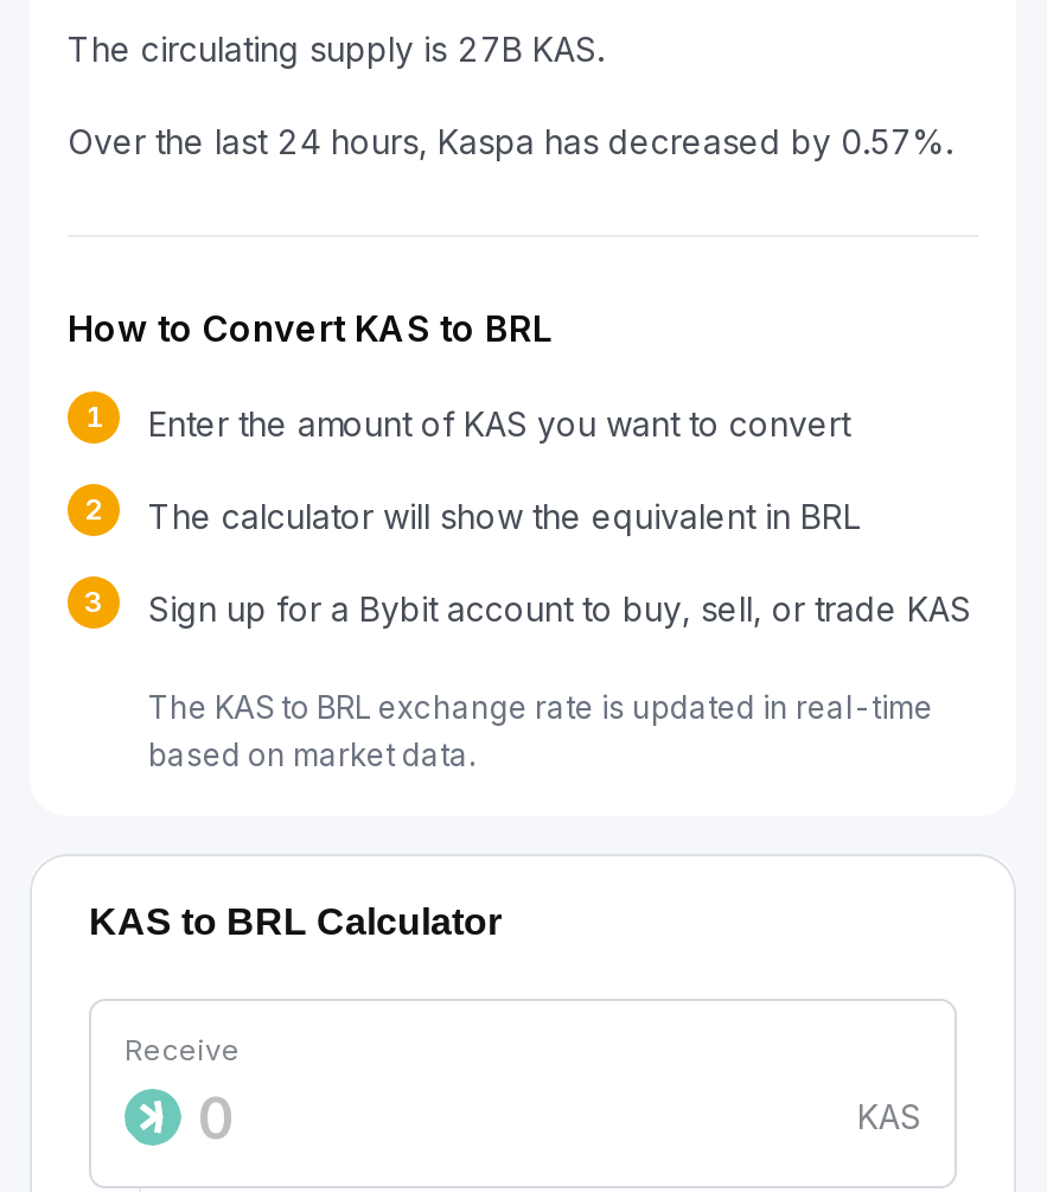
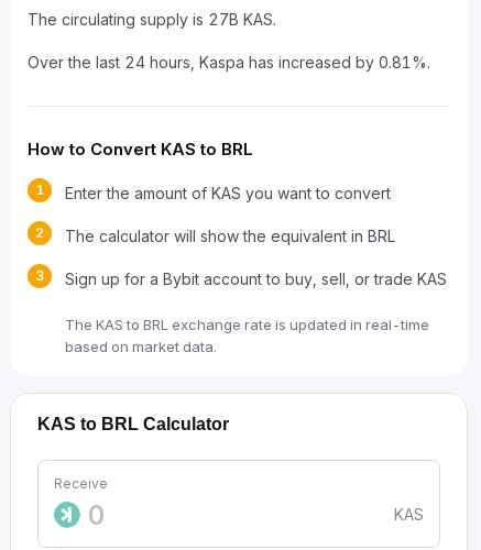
[68,121,952,161] Over the last 24 hours, Kaspa has decreased by 0.57%. -> [28,53,430,71] Over the last 24 hours, Kaspa has increased by 0.81%.

